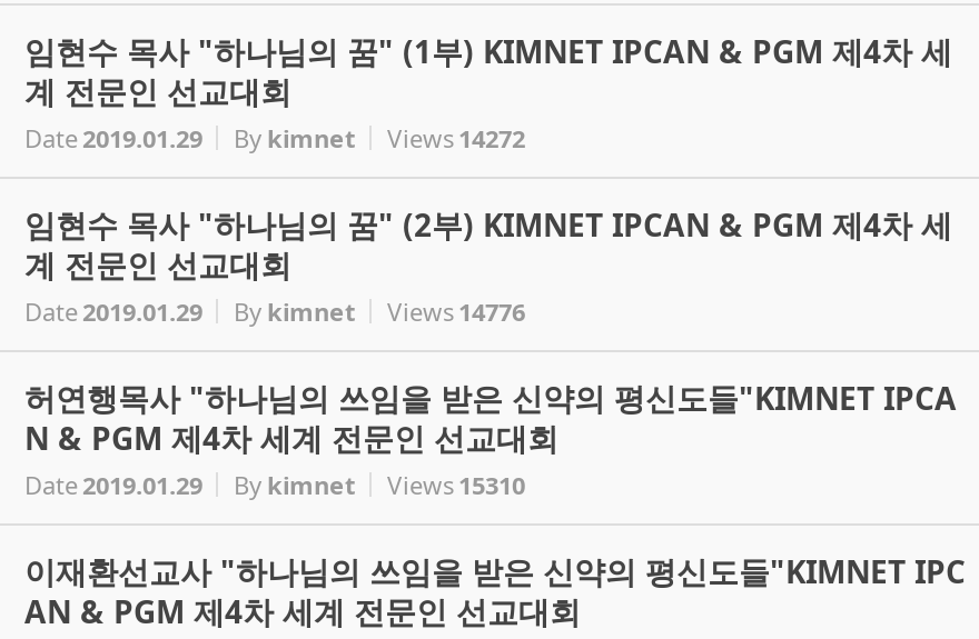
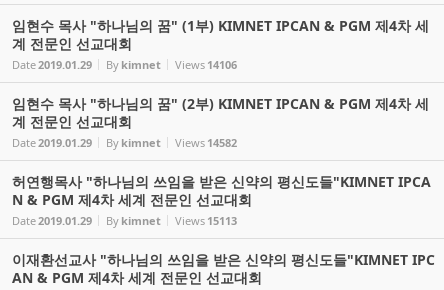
[24,121,525,154] Date 2019.01.29 By kimnet Views 14272 -> [12,57,237,72] Date 2019.01.29 By kimnet Views 14106
[24,294,525,328] Date 2019.01.29 By kimnet Views 14776 -> [12,135,237,150] Date 2019.01.29 By kimnet Views 14582
[24,468,525,501] Date 2019.01.29 By kimnet Views 15310 -> [12,213,237,228] Date 2019.01.29 By kimnet Views 15113

